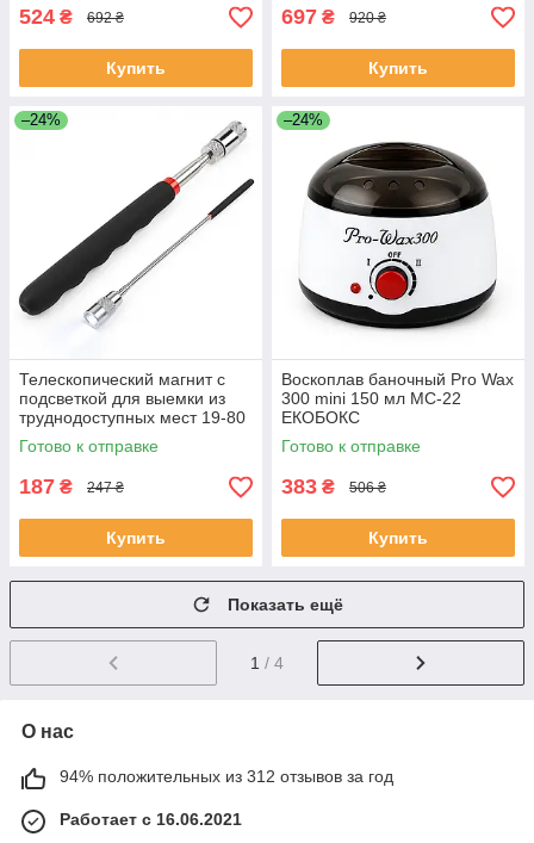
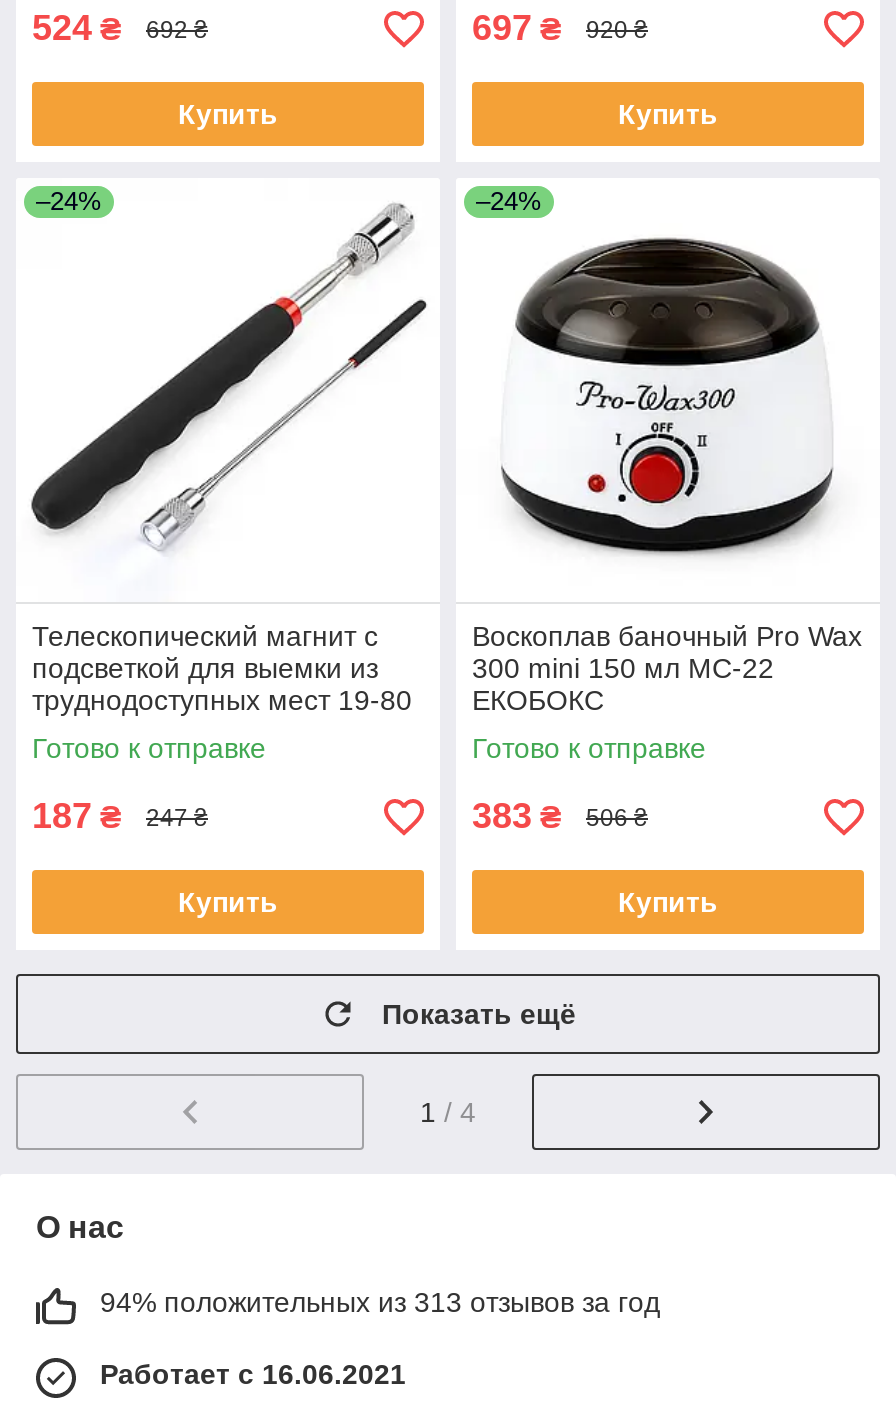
[60,767,393,786] 94% положительных из 312 отзывов за год -> [100,1287,660,1319] 94% положительных из 313 отзывов за год

